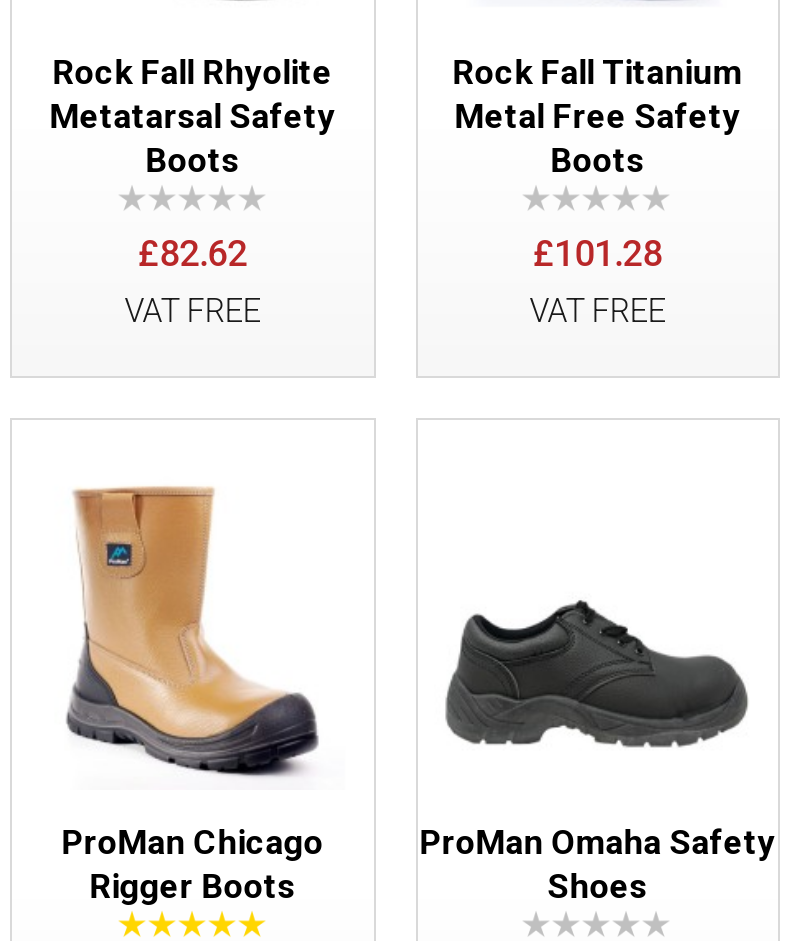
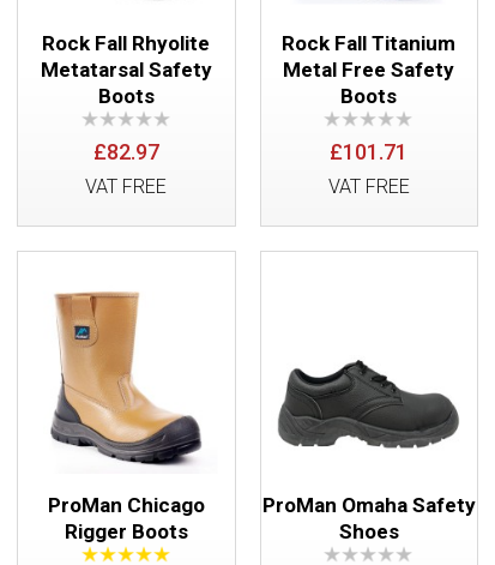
[138,231,248,273] £82.62 -> [93,139,159,164] £82.97
[532,231,662,273] £101.28 -> [330,139,408,164] £101.71

